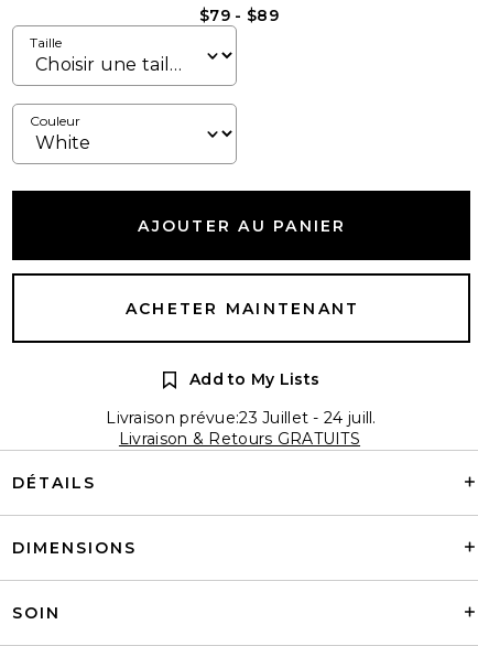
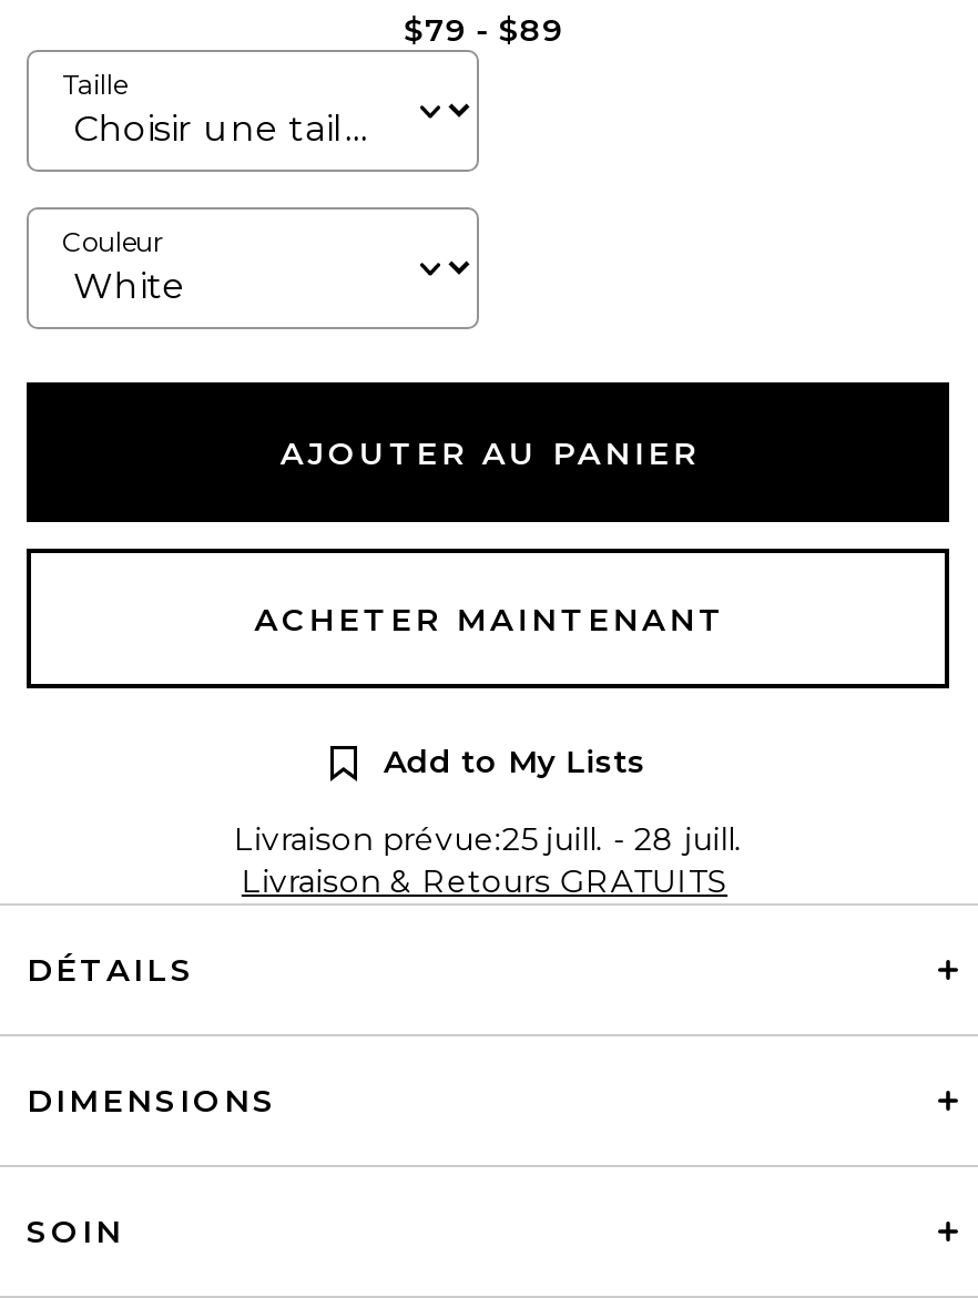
[106,408,376,428] Livraison prévue:23 Juillet - 24 juill. -> [234,819,742,859] Livraison prévue:25 juill. - 28 juill.

